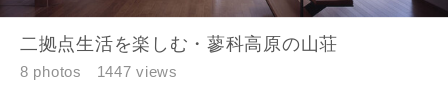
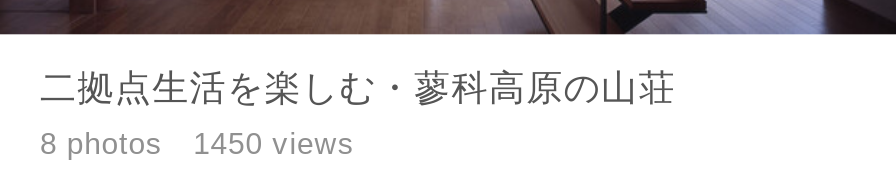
[20,63,178,80] 8 photos 1447 views -> [40,125,355,159] 8 photos 1450 views

